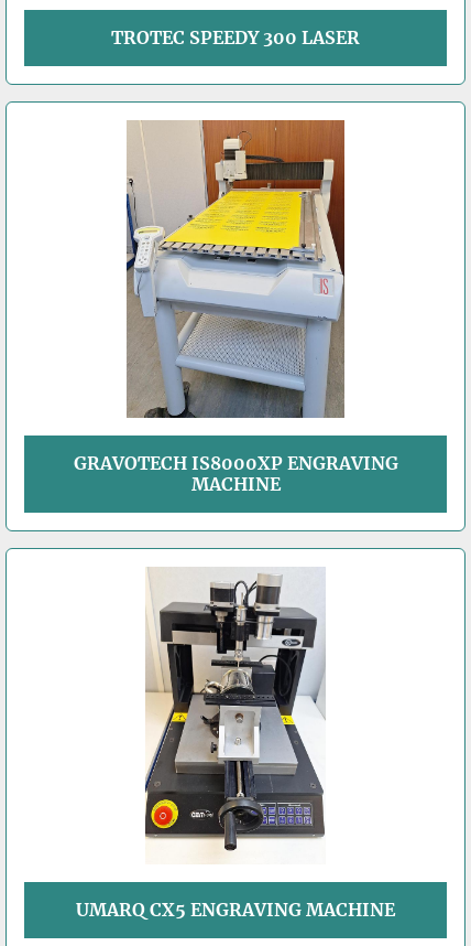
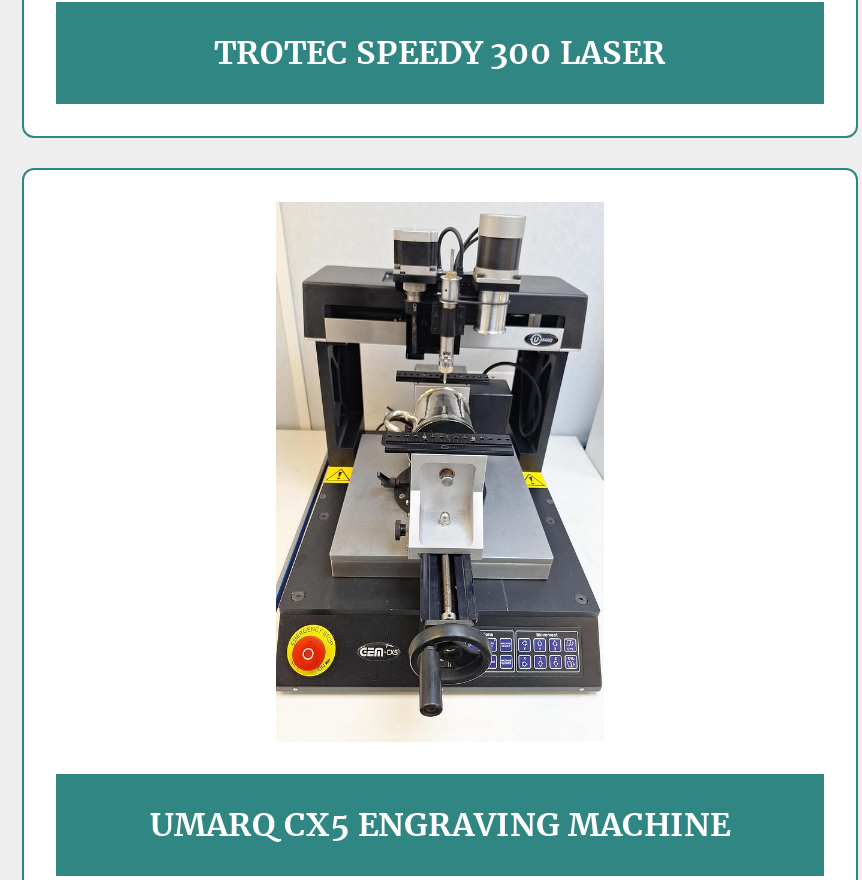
[73,119,398,495] [image] | GRAVOTECH IS8000XP ENGRAVING | MACHINE -> none

